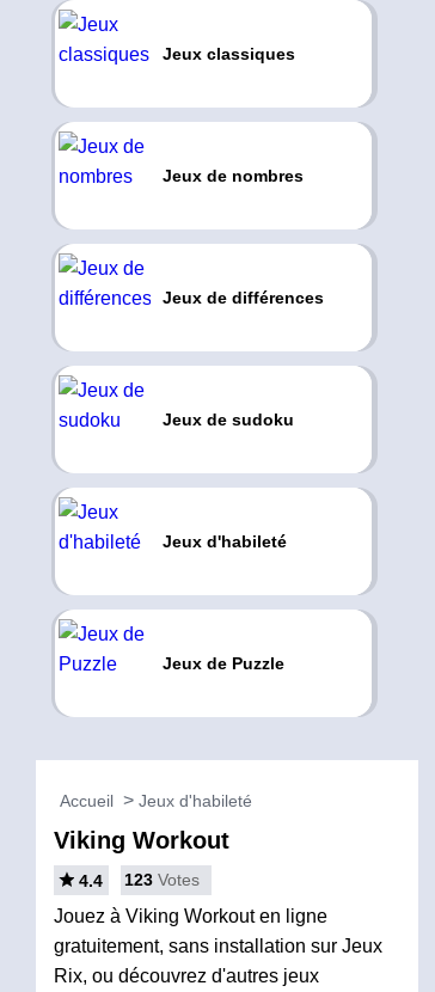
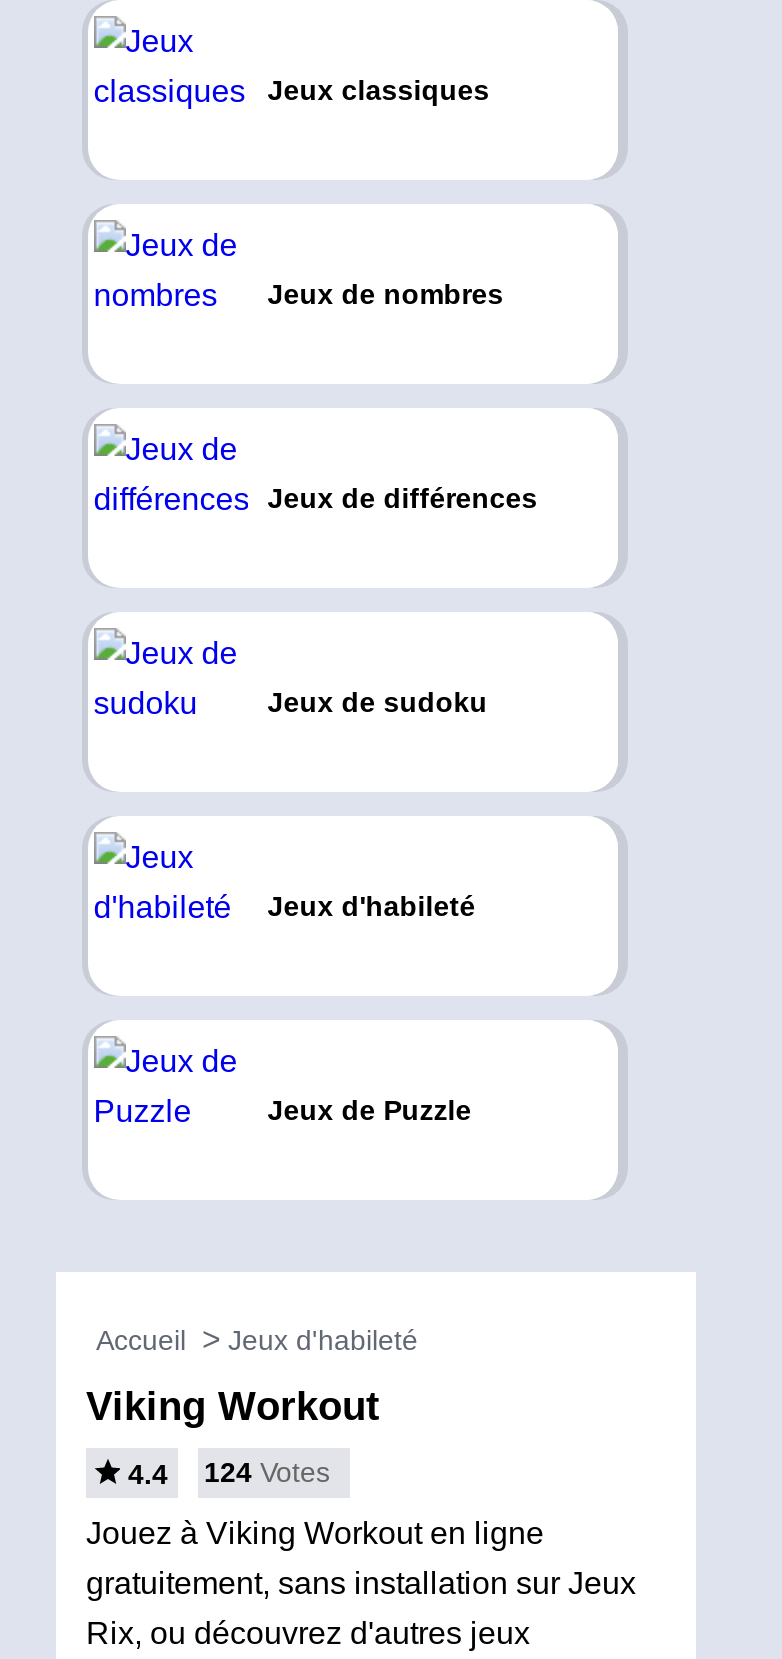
[79,870,200,890] 4.4 123 Votes -> [128,1456,330,1490] 4.4 124 Votes

